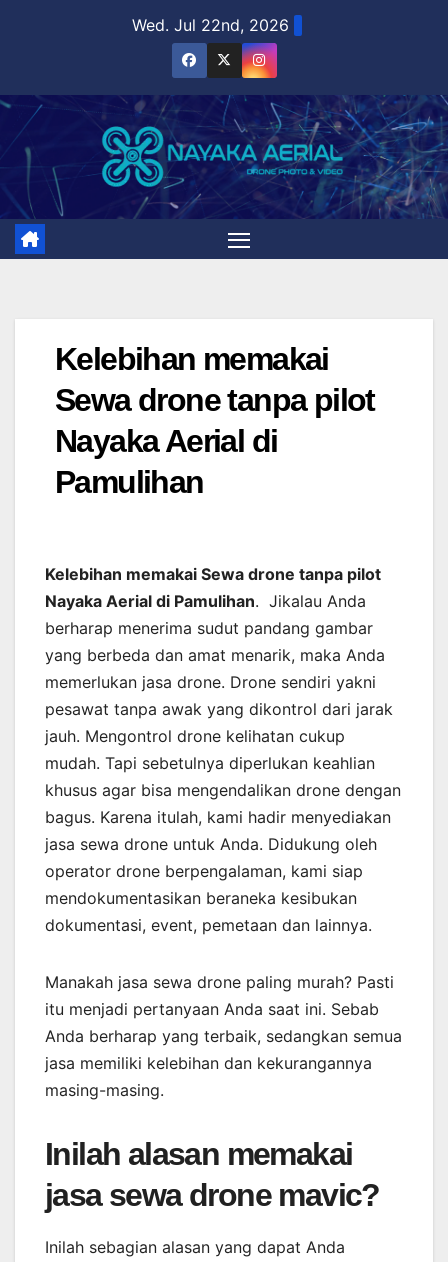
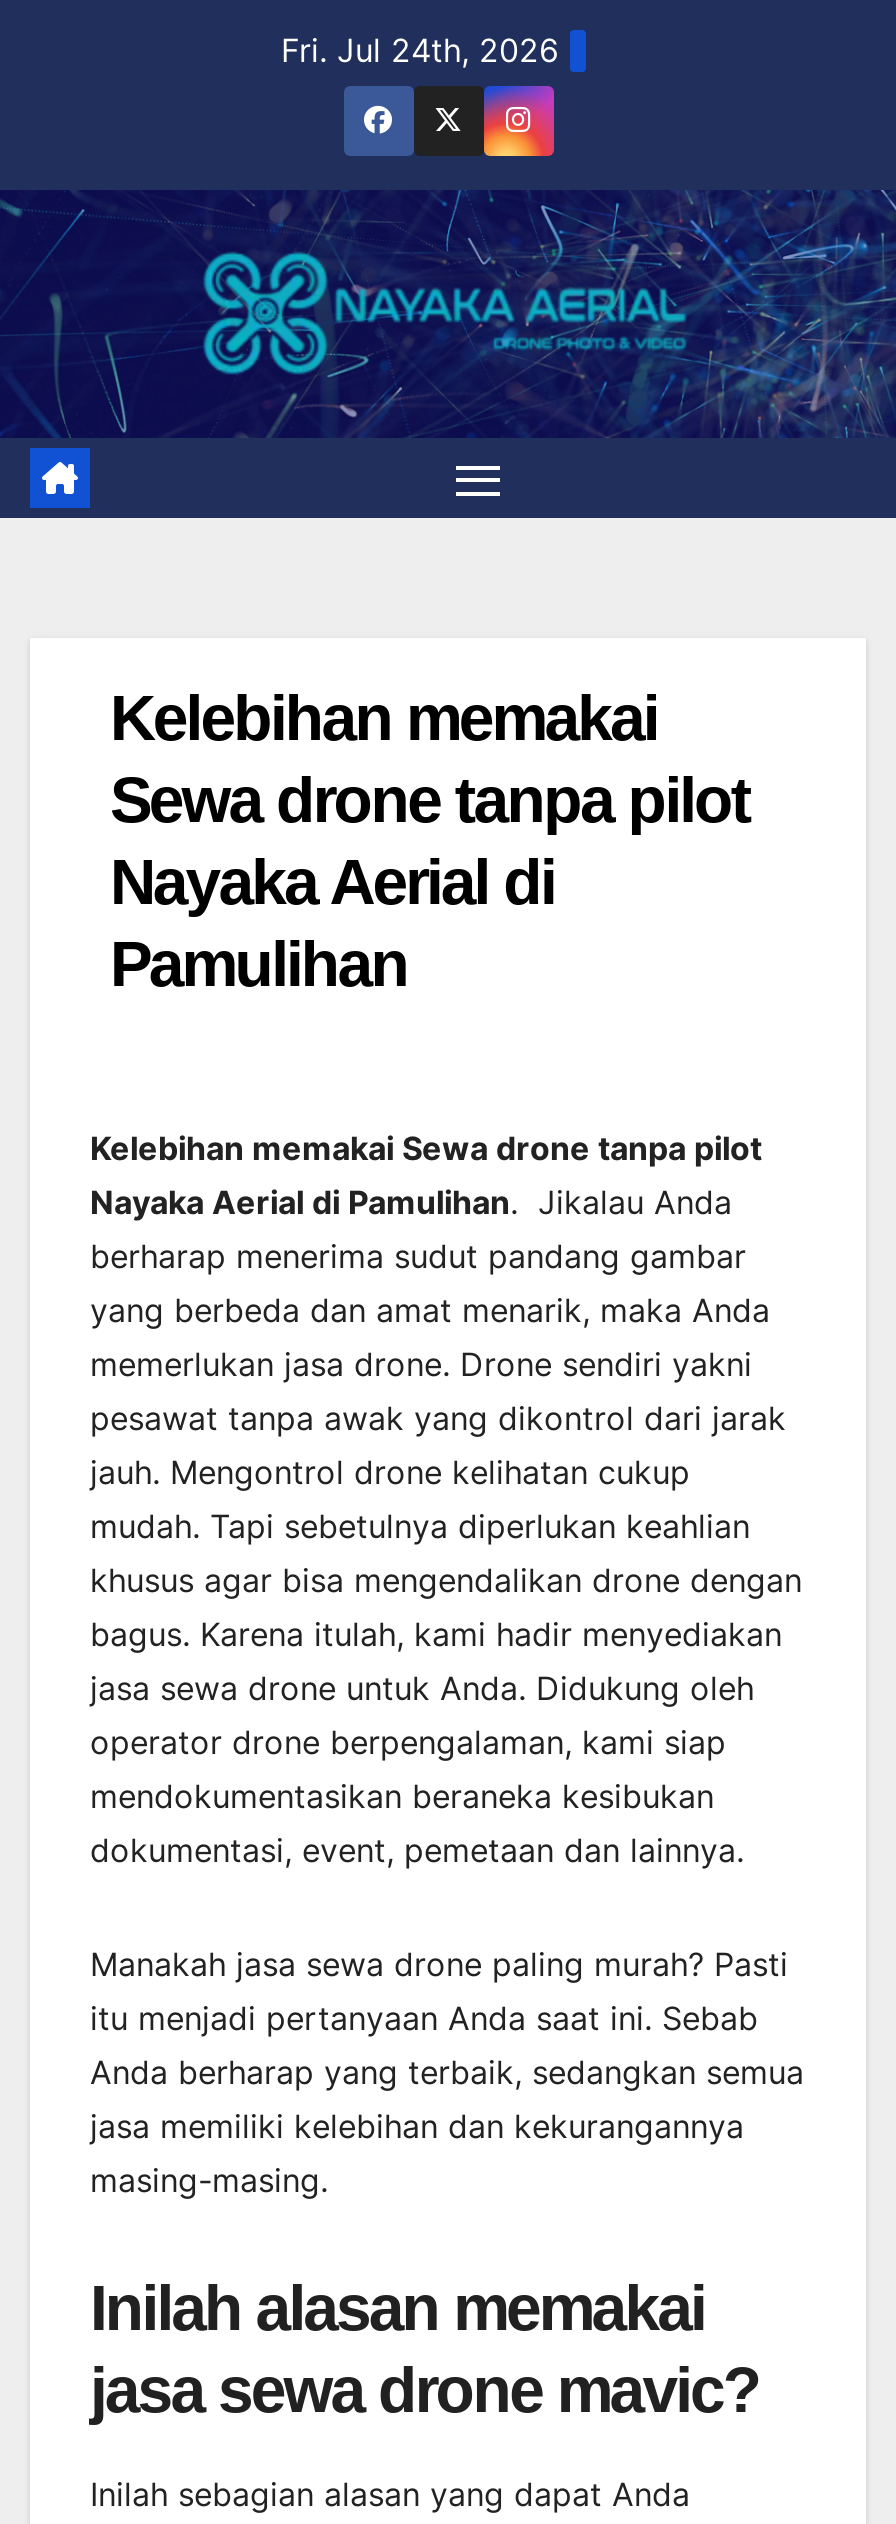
[131,15,288,35] Wed. Jul 22nd, 2026 -> [281,30,559,70] Fri. Jul 24th, 2026

